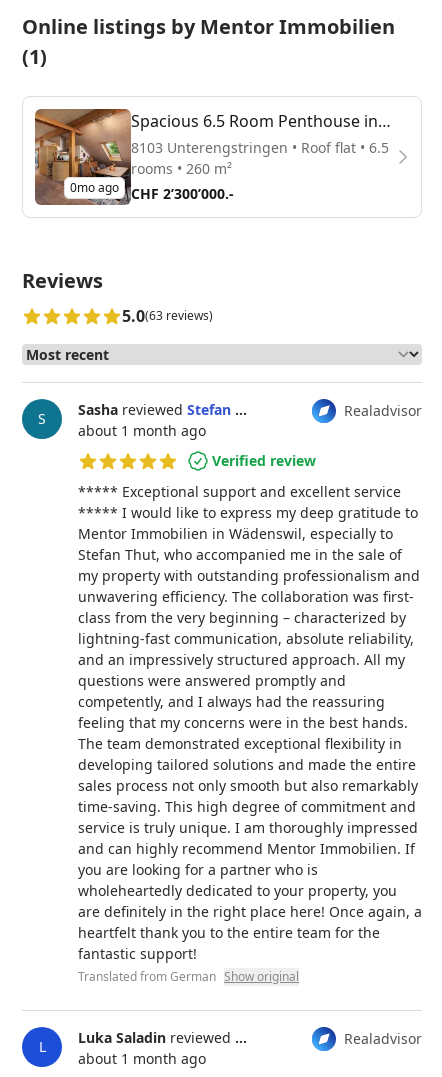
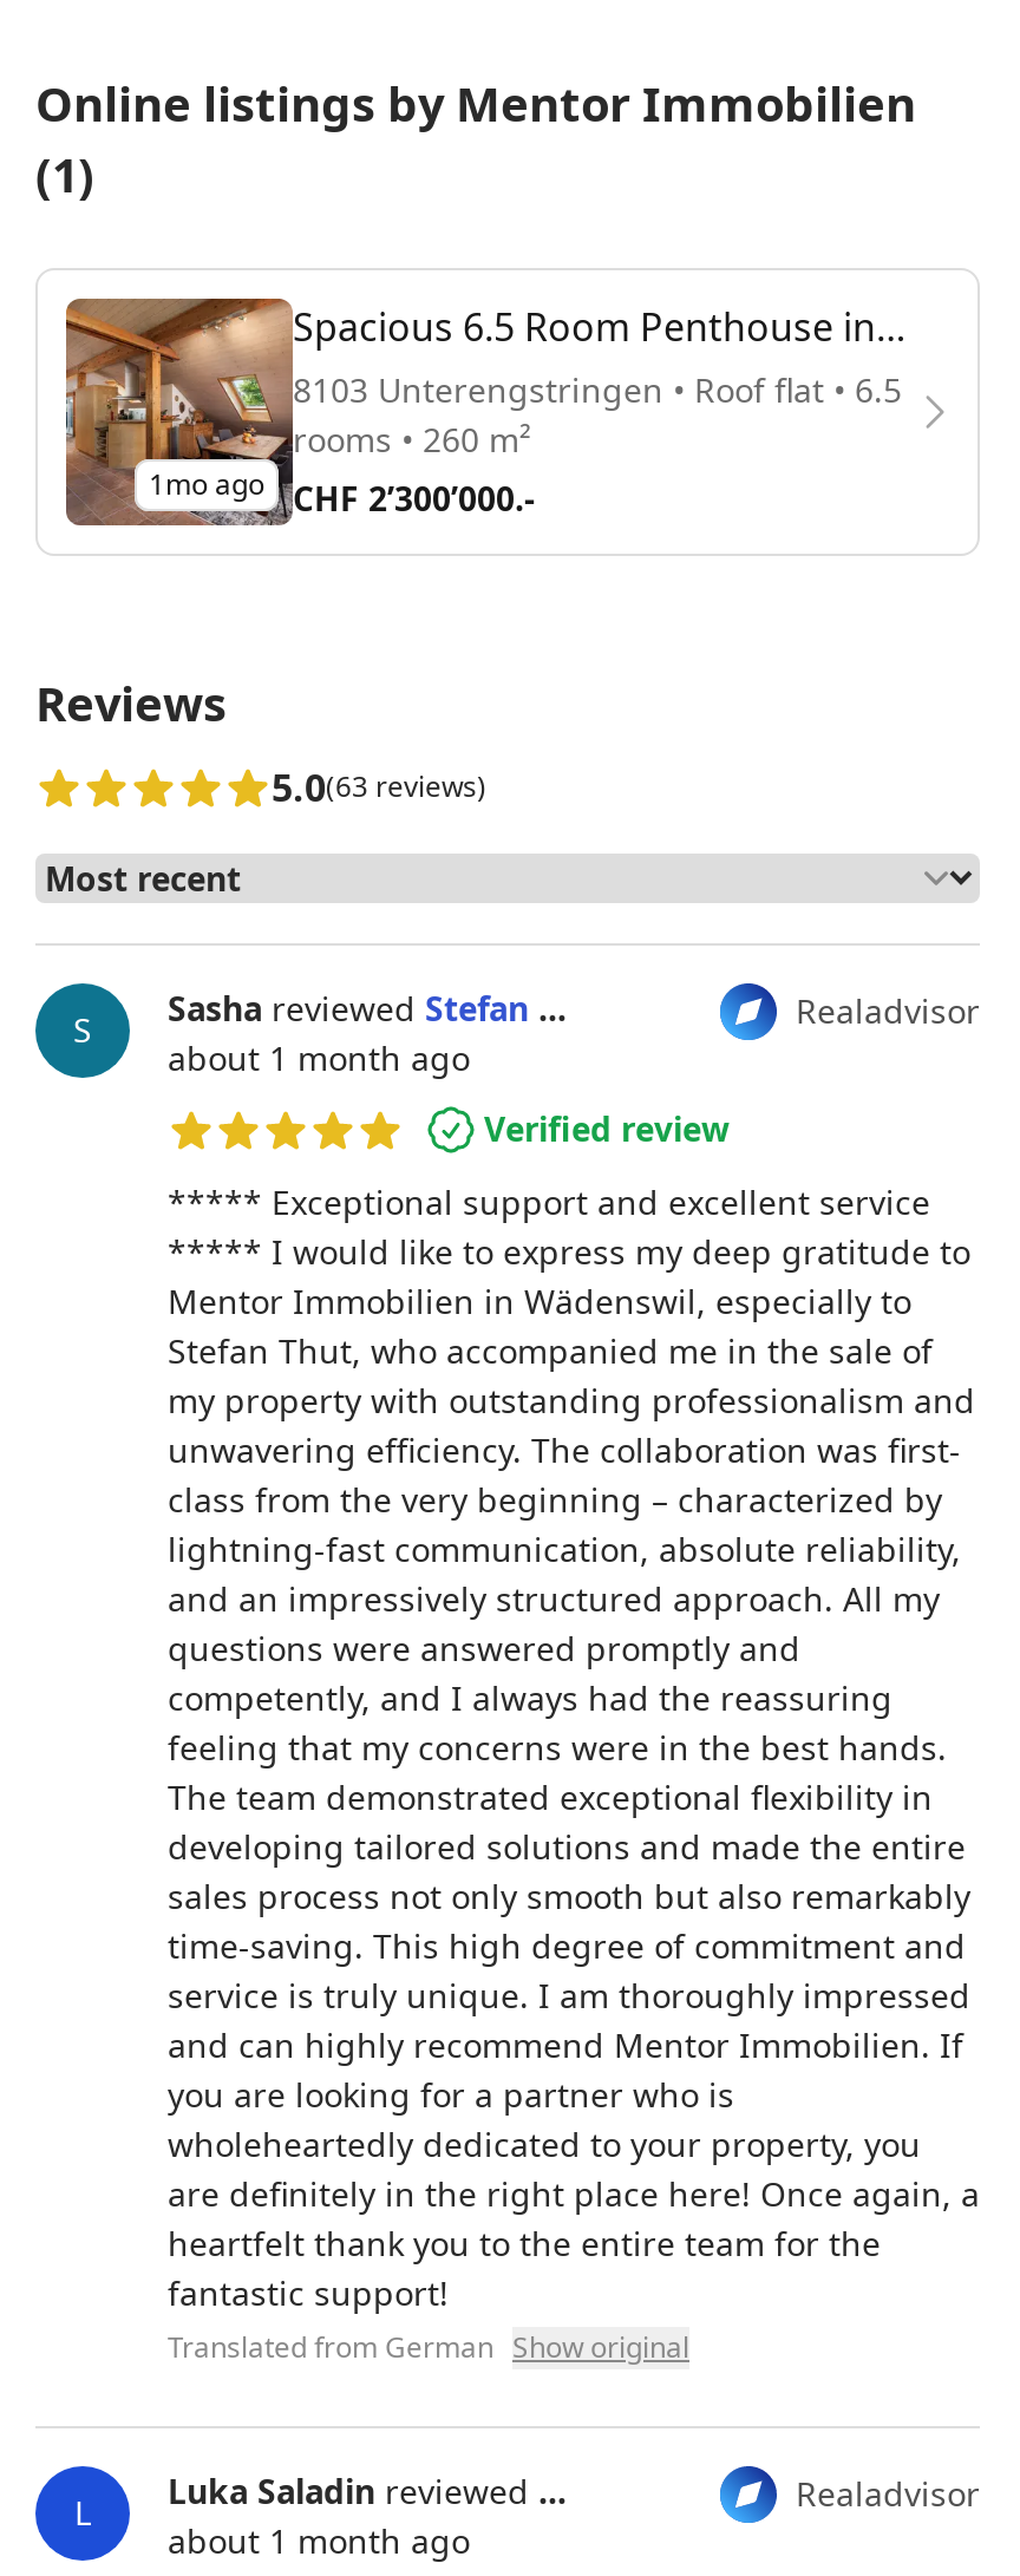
[70,178,234,202] 0mo ago CHF 2’300’000.- -> [149,463,536,519] 1mo ago CHF 2’300’000.-

